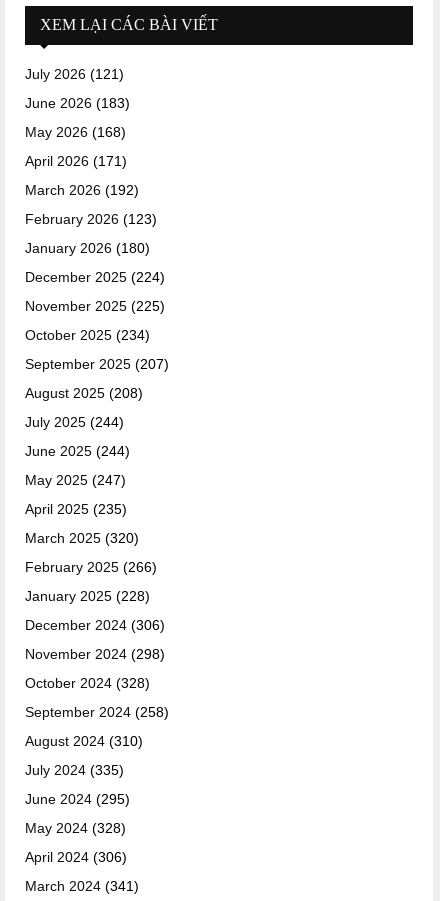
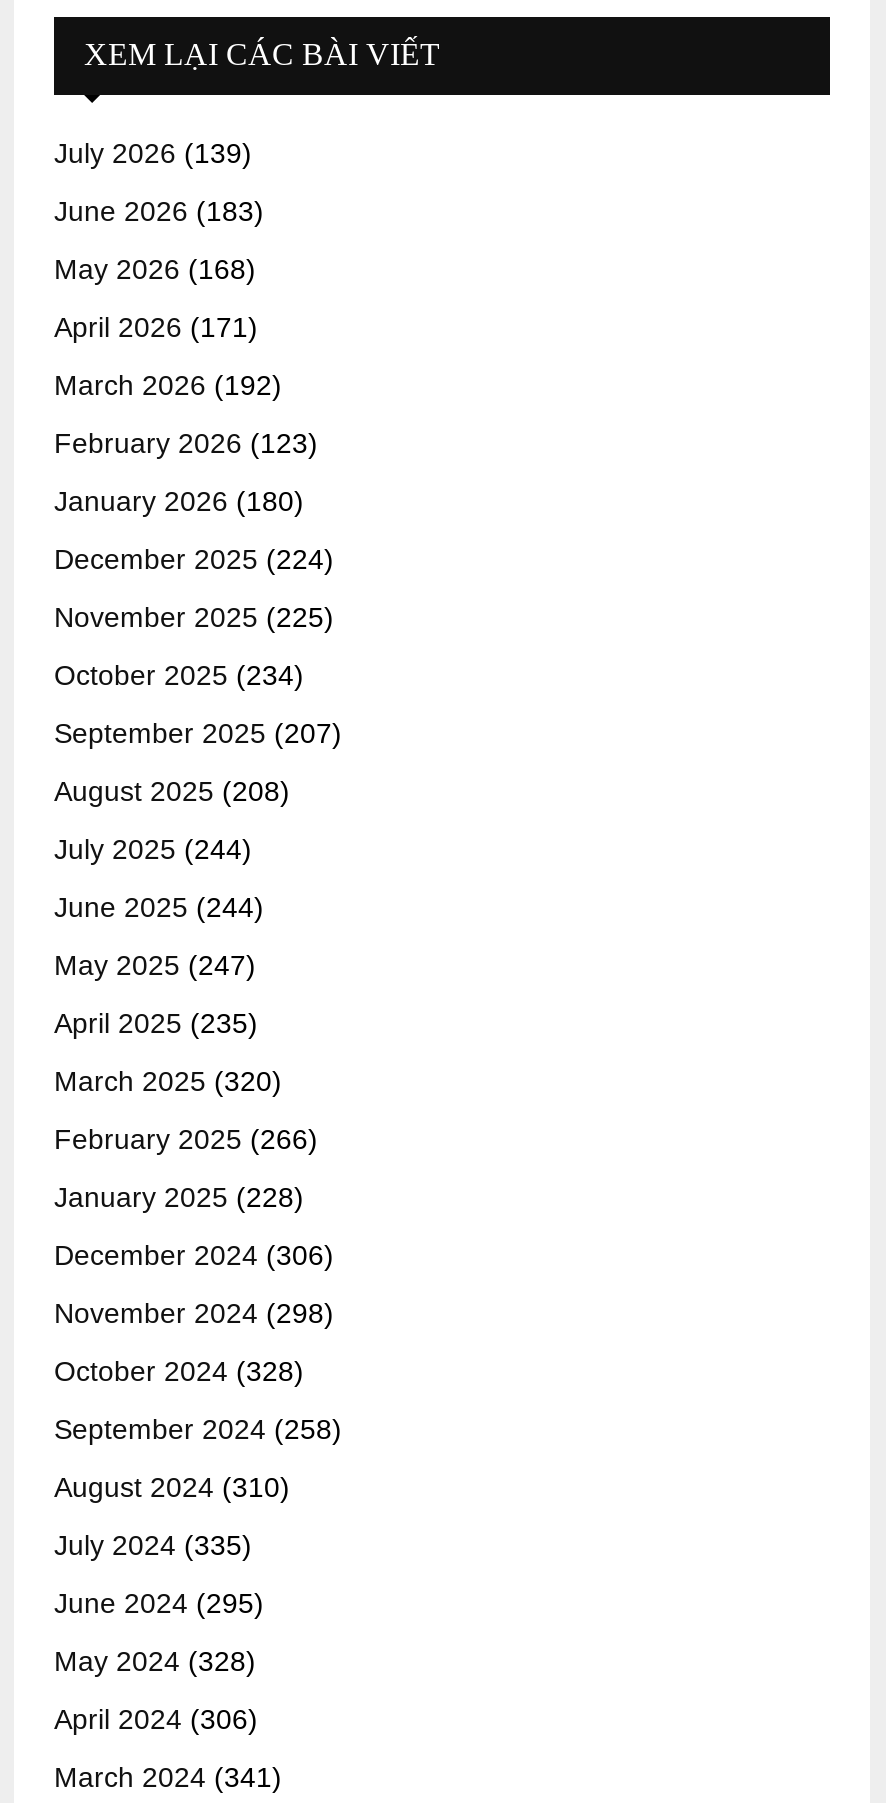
[25,66,124,82] July 2026 (121) -> [54,136,252,168] July 2026 (139)

